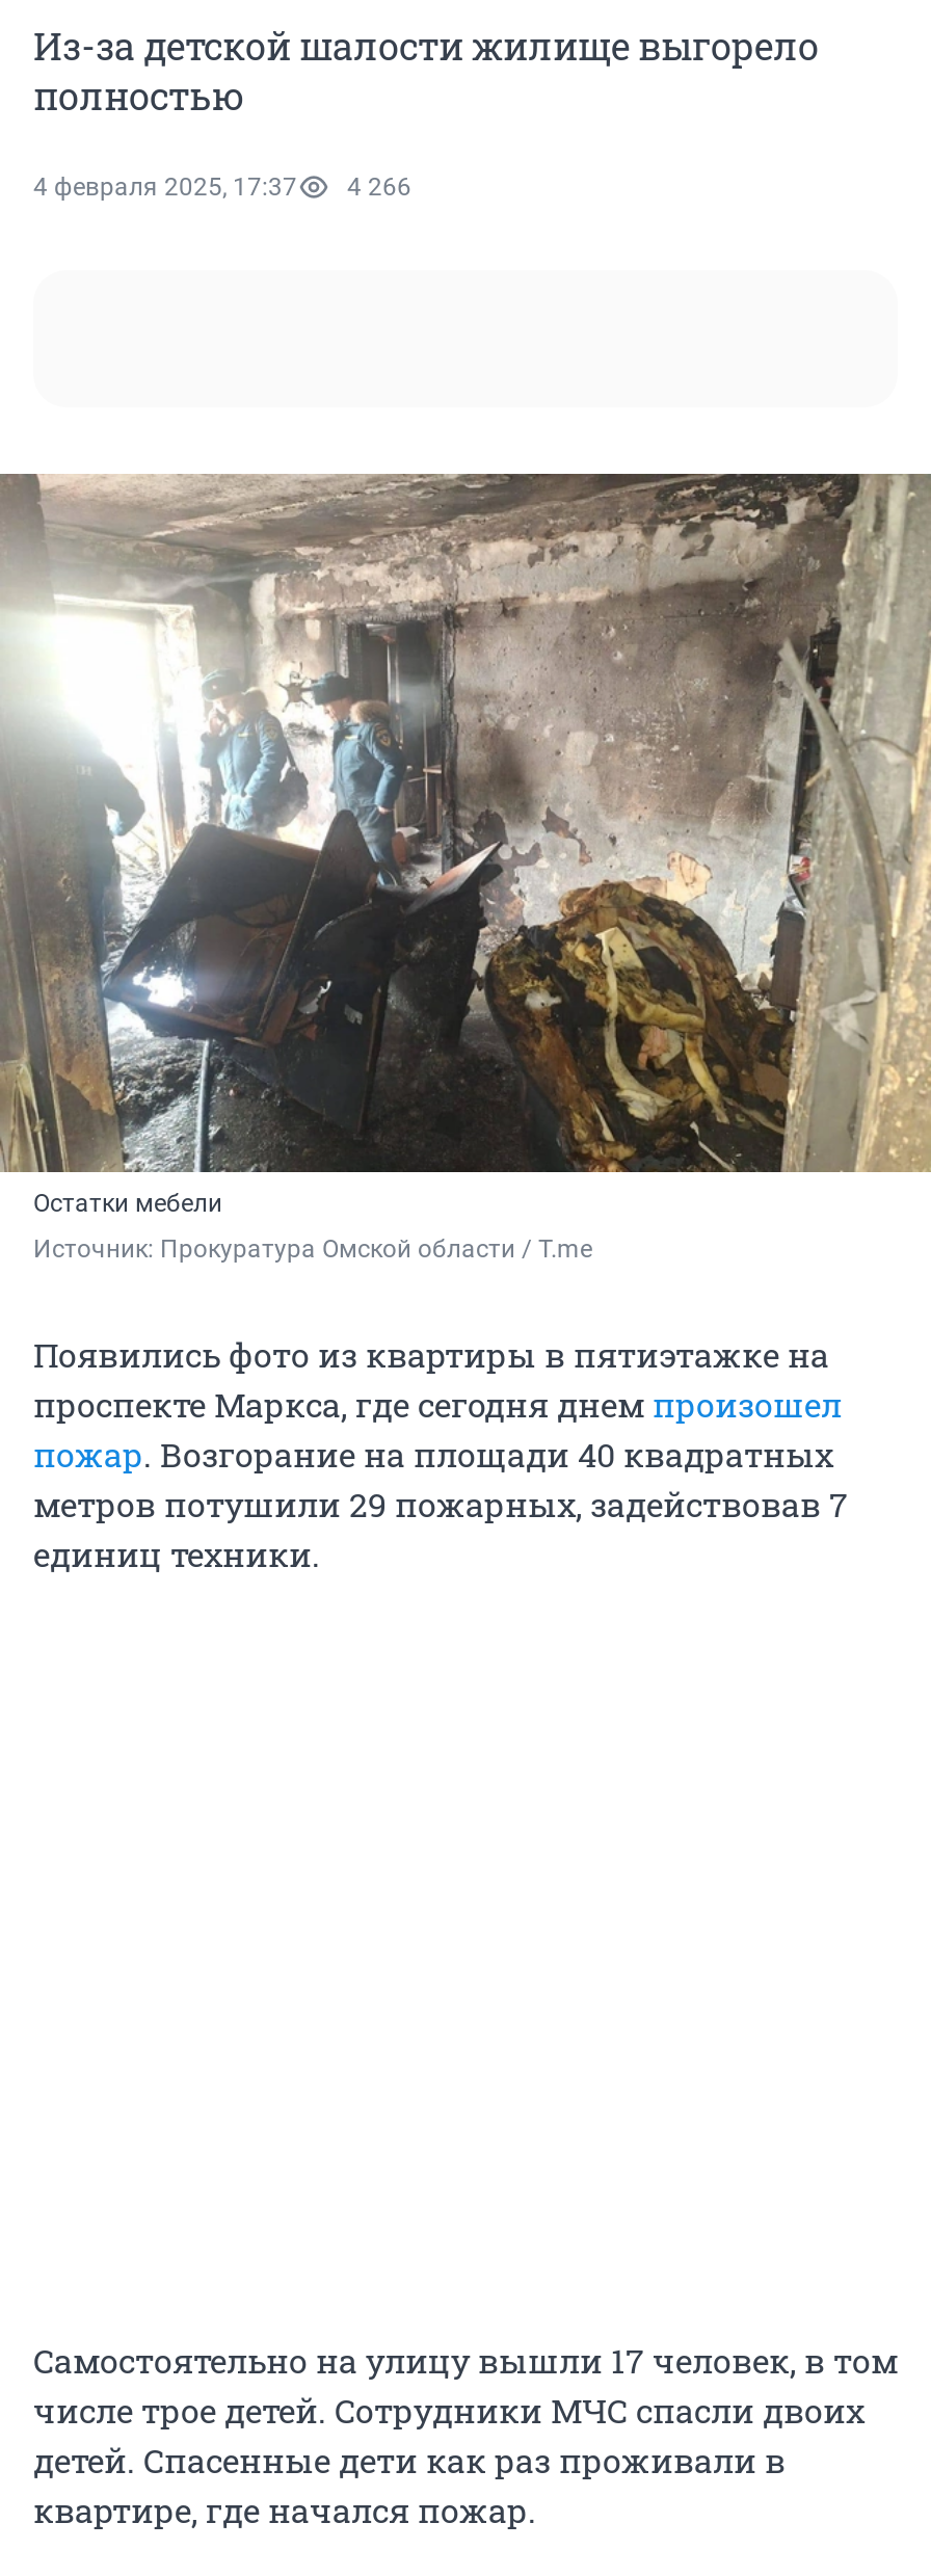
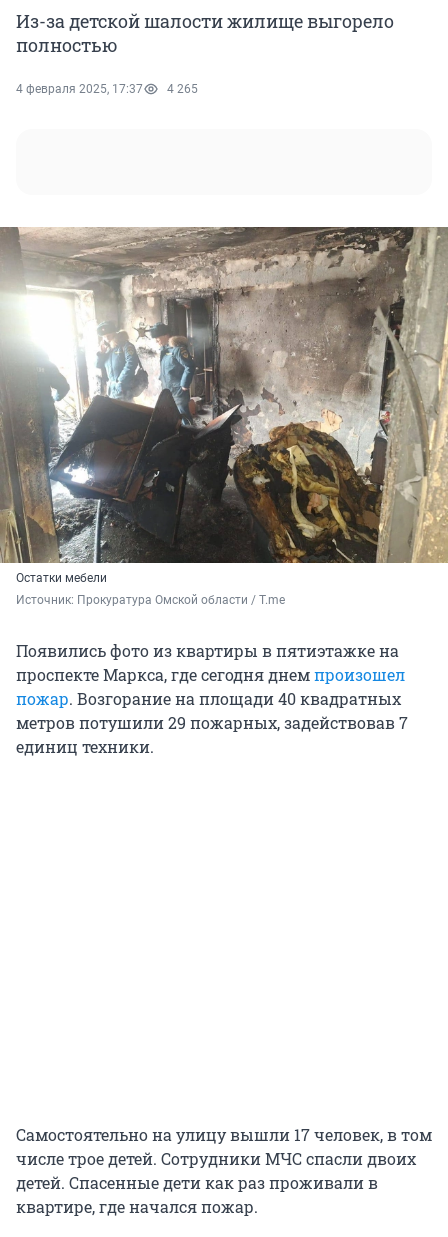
[33,173,411,202] 4 февраля 2025, 17:37 4 266 -> [16,82,198,96] 4 февраля 2025, 17:37 4 265

